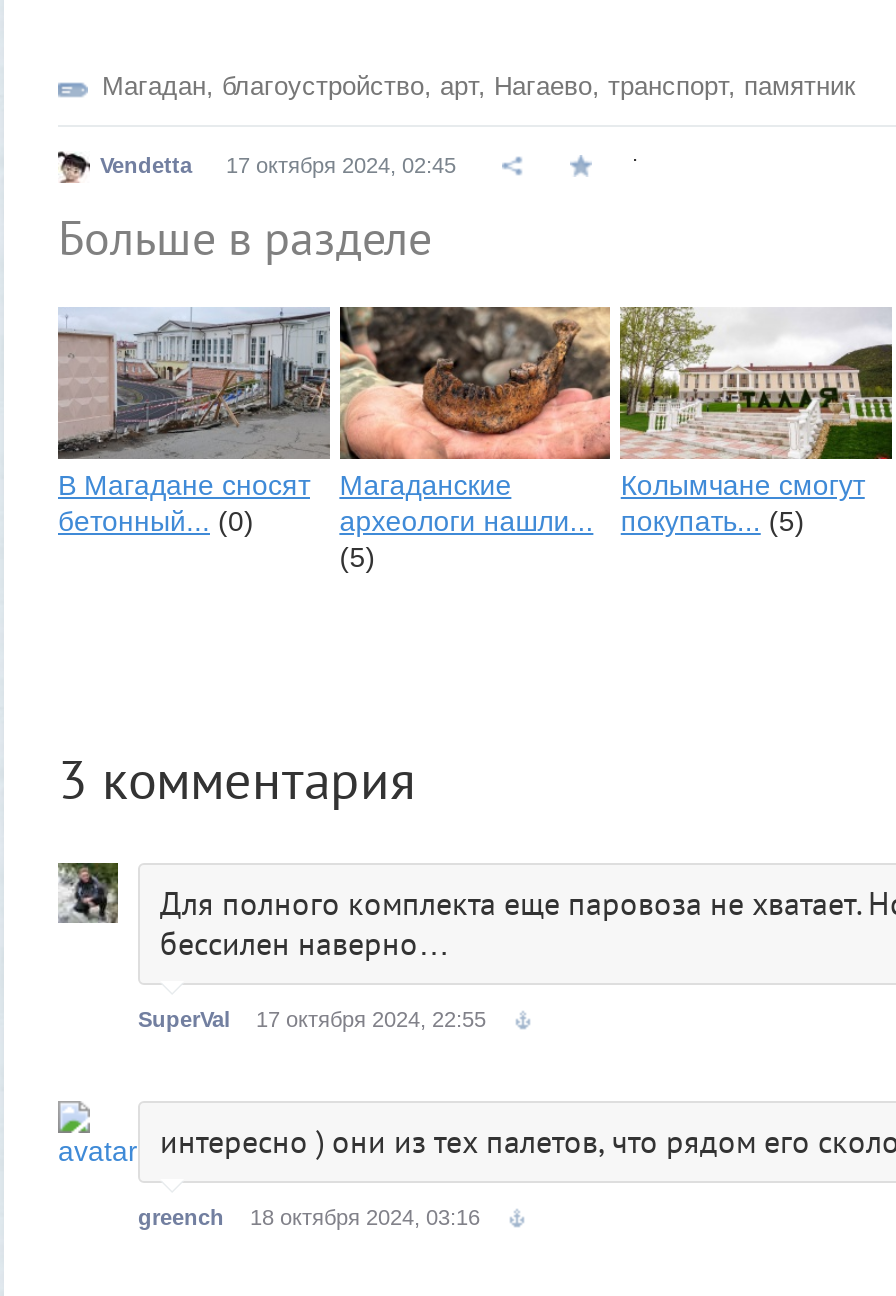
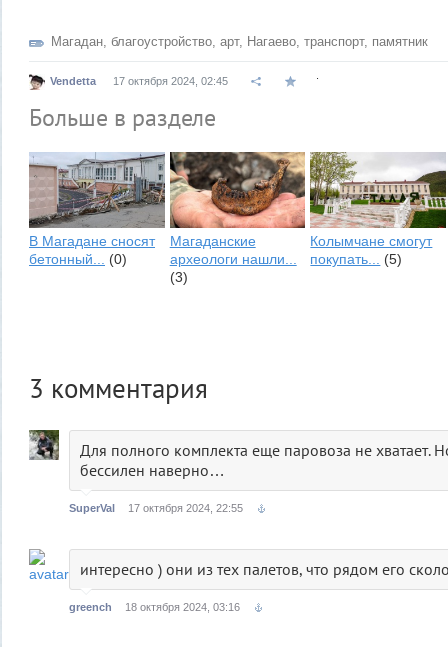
[339,542,375,574] (5) -> [170,269,188,285] (3)

